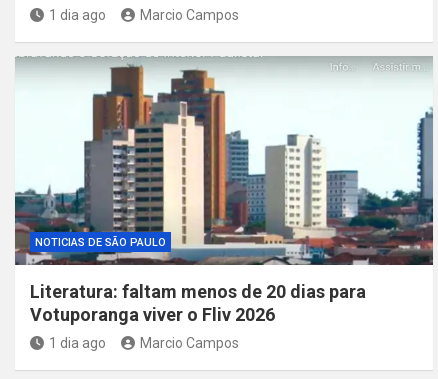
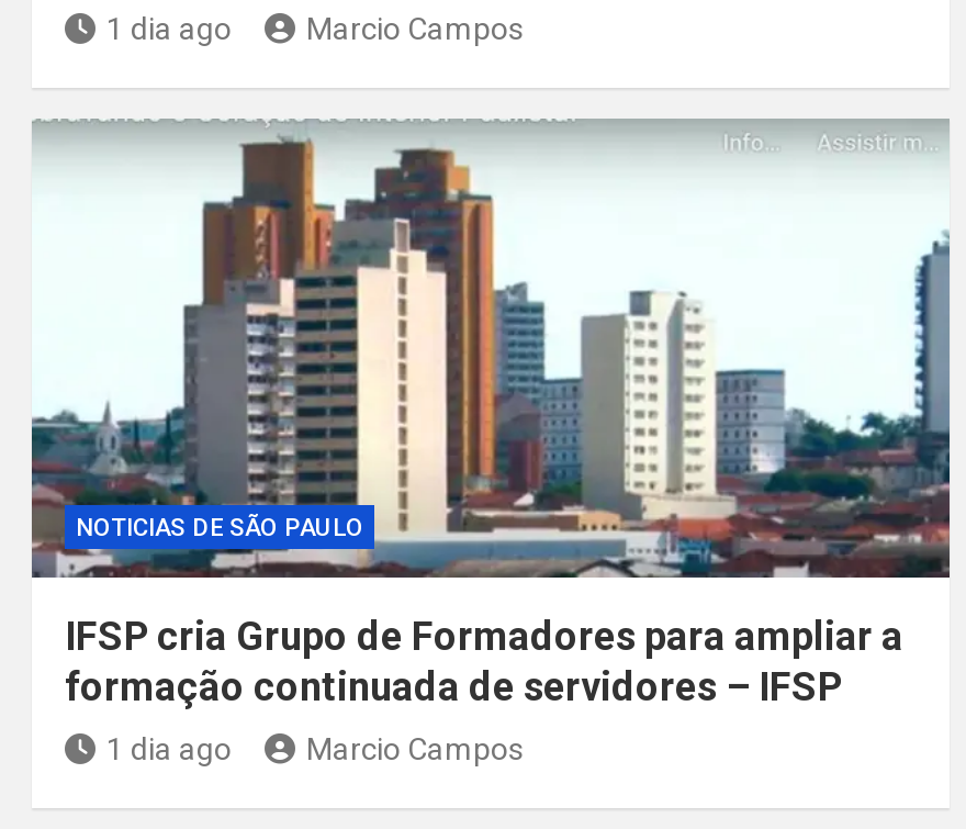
[30,281,366,325] Literatura: faltam menos de 20 dias para | Votuporanga viver o Fliv 2026 -> [65,613,903,710] IFSP cria Grupo de Formadores para ampliar a | formação continuada de servidores – IFSP

